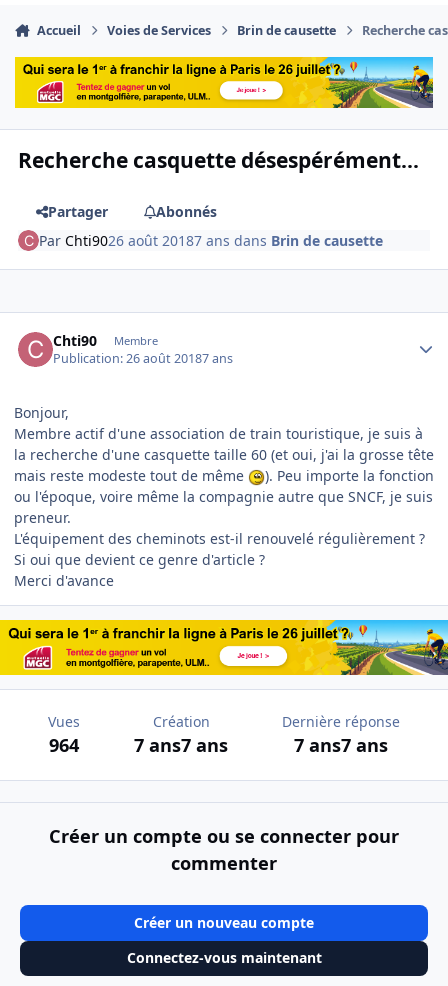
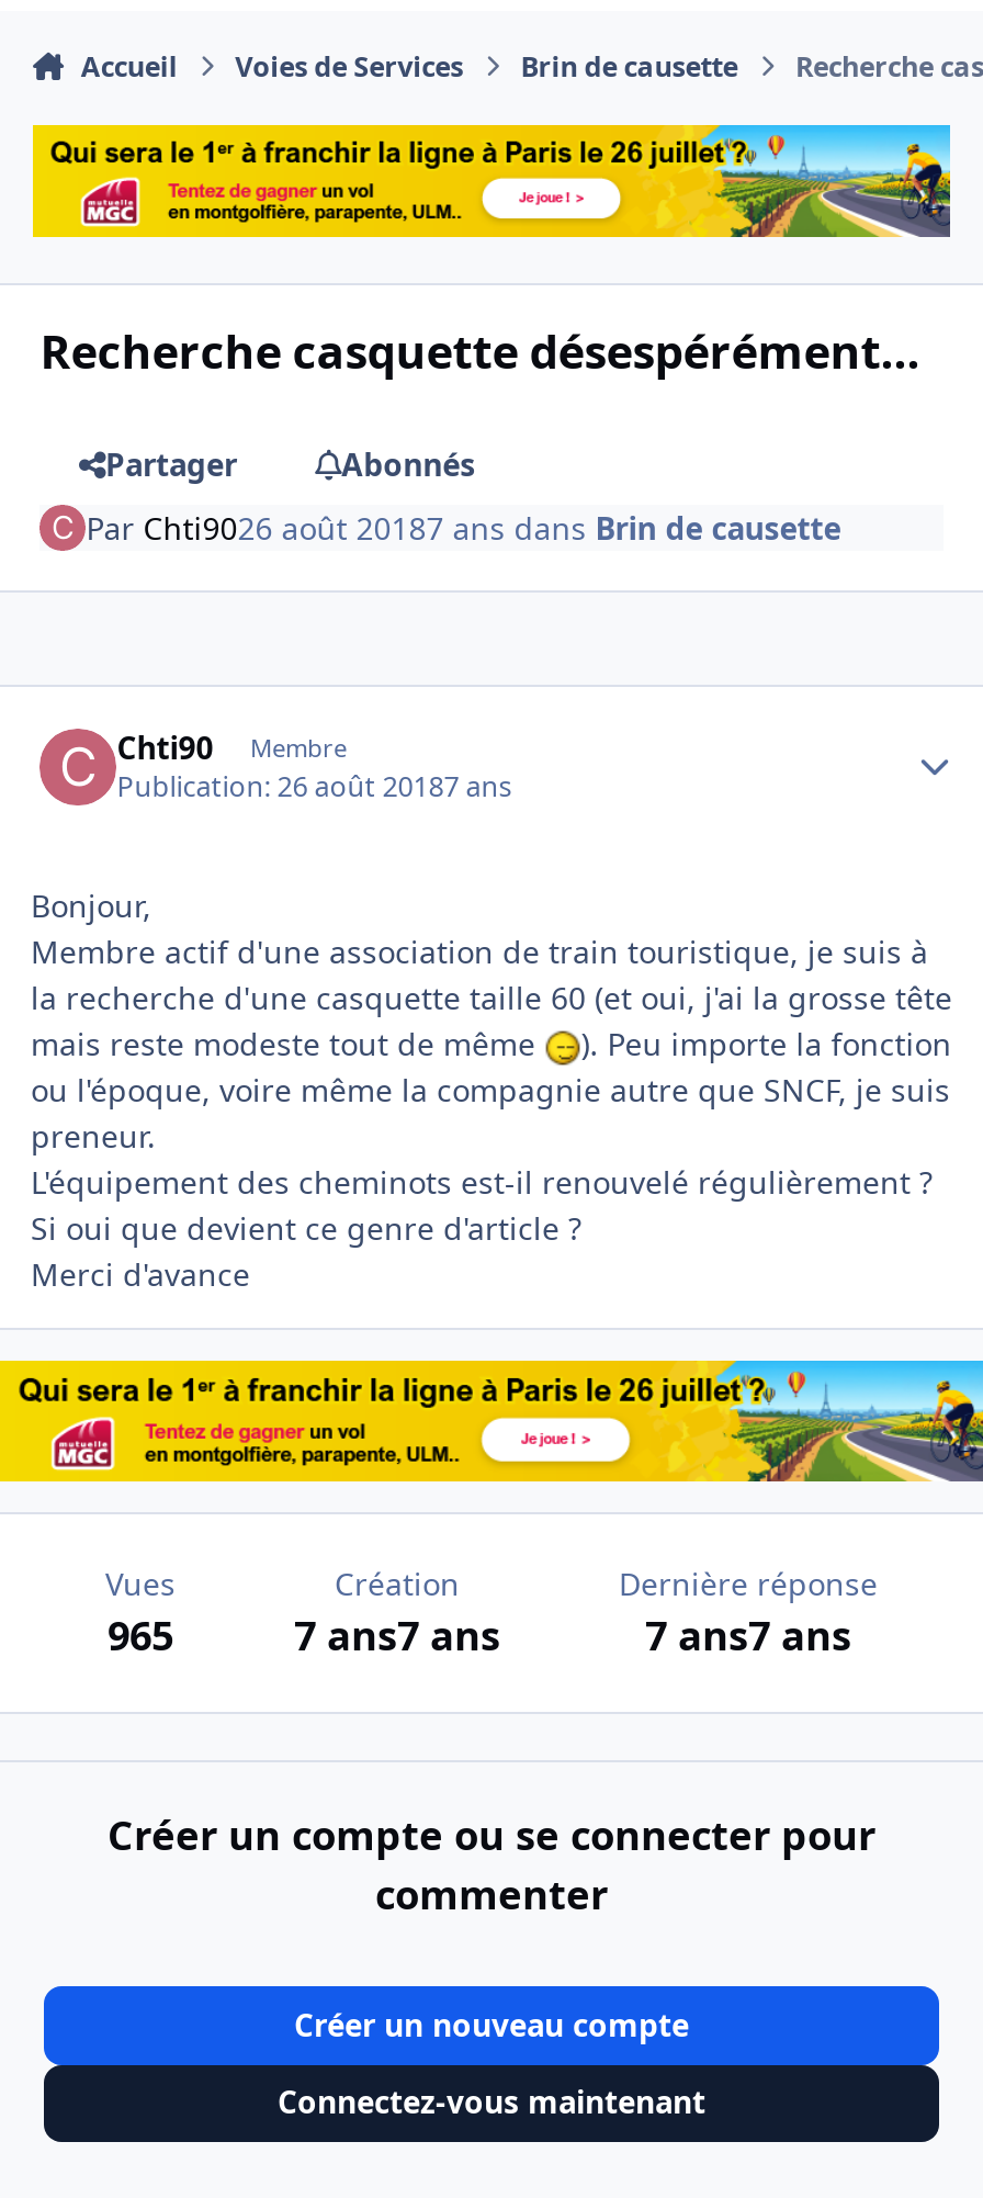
[49,733,79,757] 964 -> [108,1609,173,1662] 965

